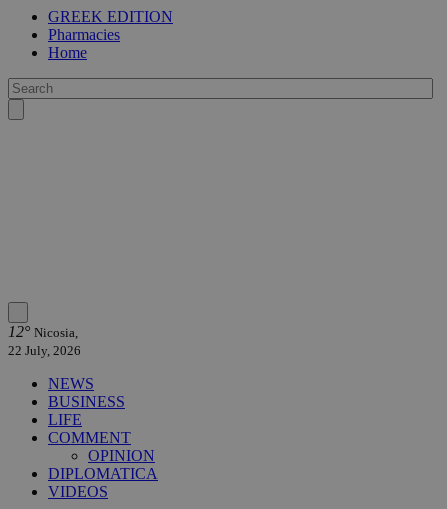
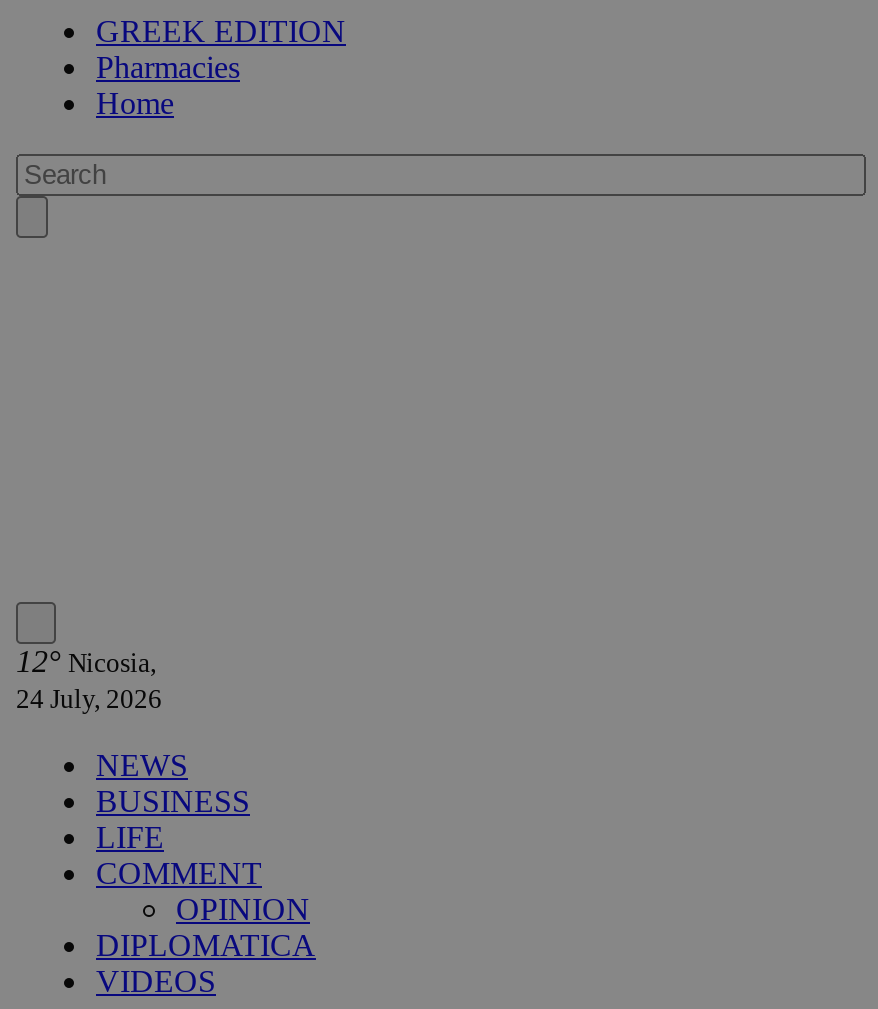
[8,343,81,358] 22 July, 2026 -> [16,685,162,715] 24 July, 2026

